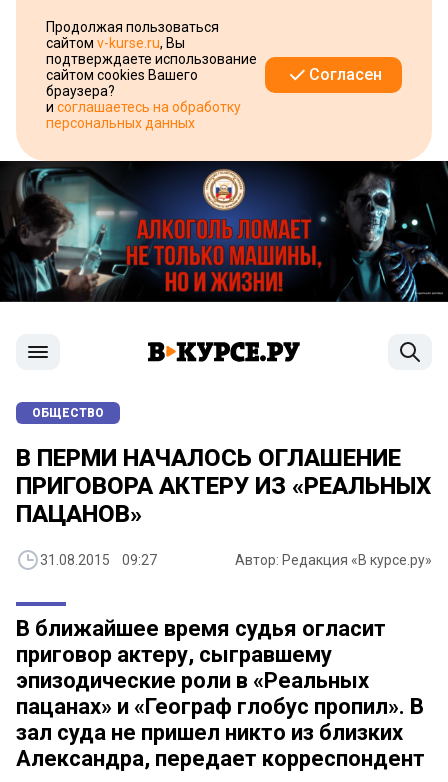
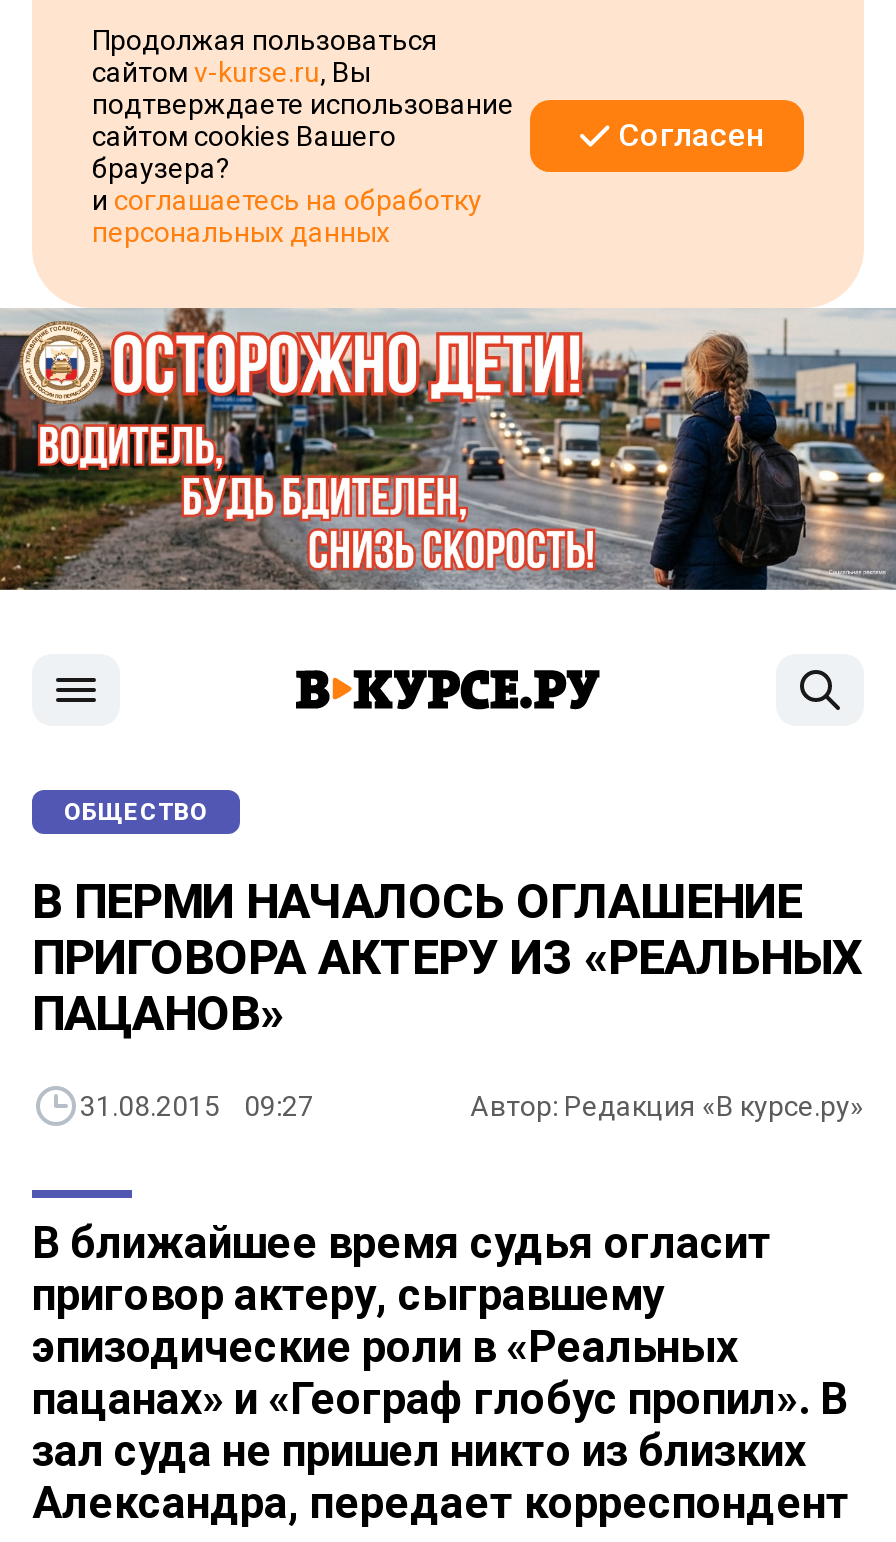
[3,160,445,303] [image] -> [6,306,890,592] [image]

